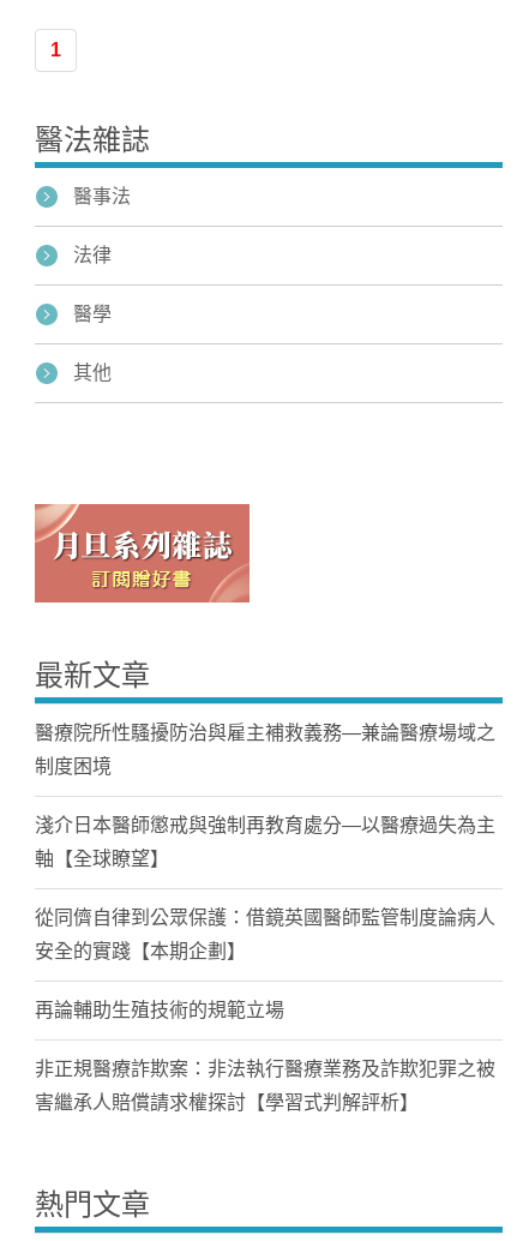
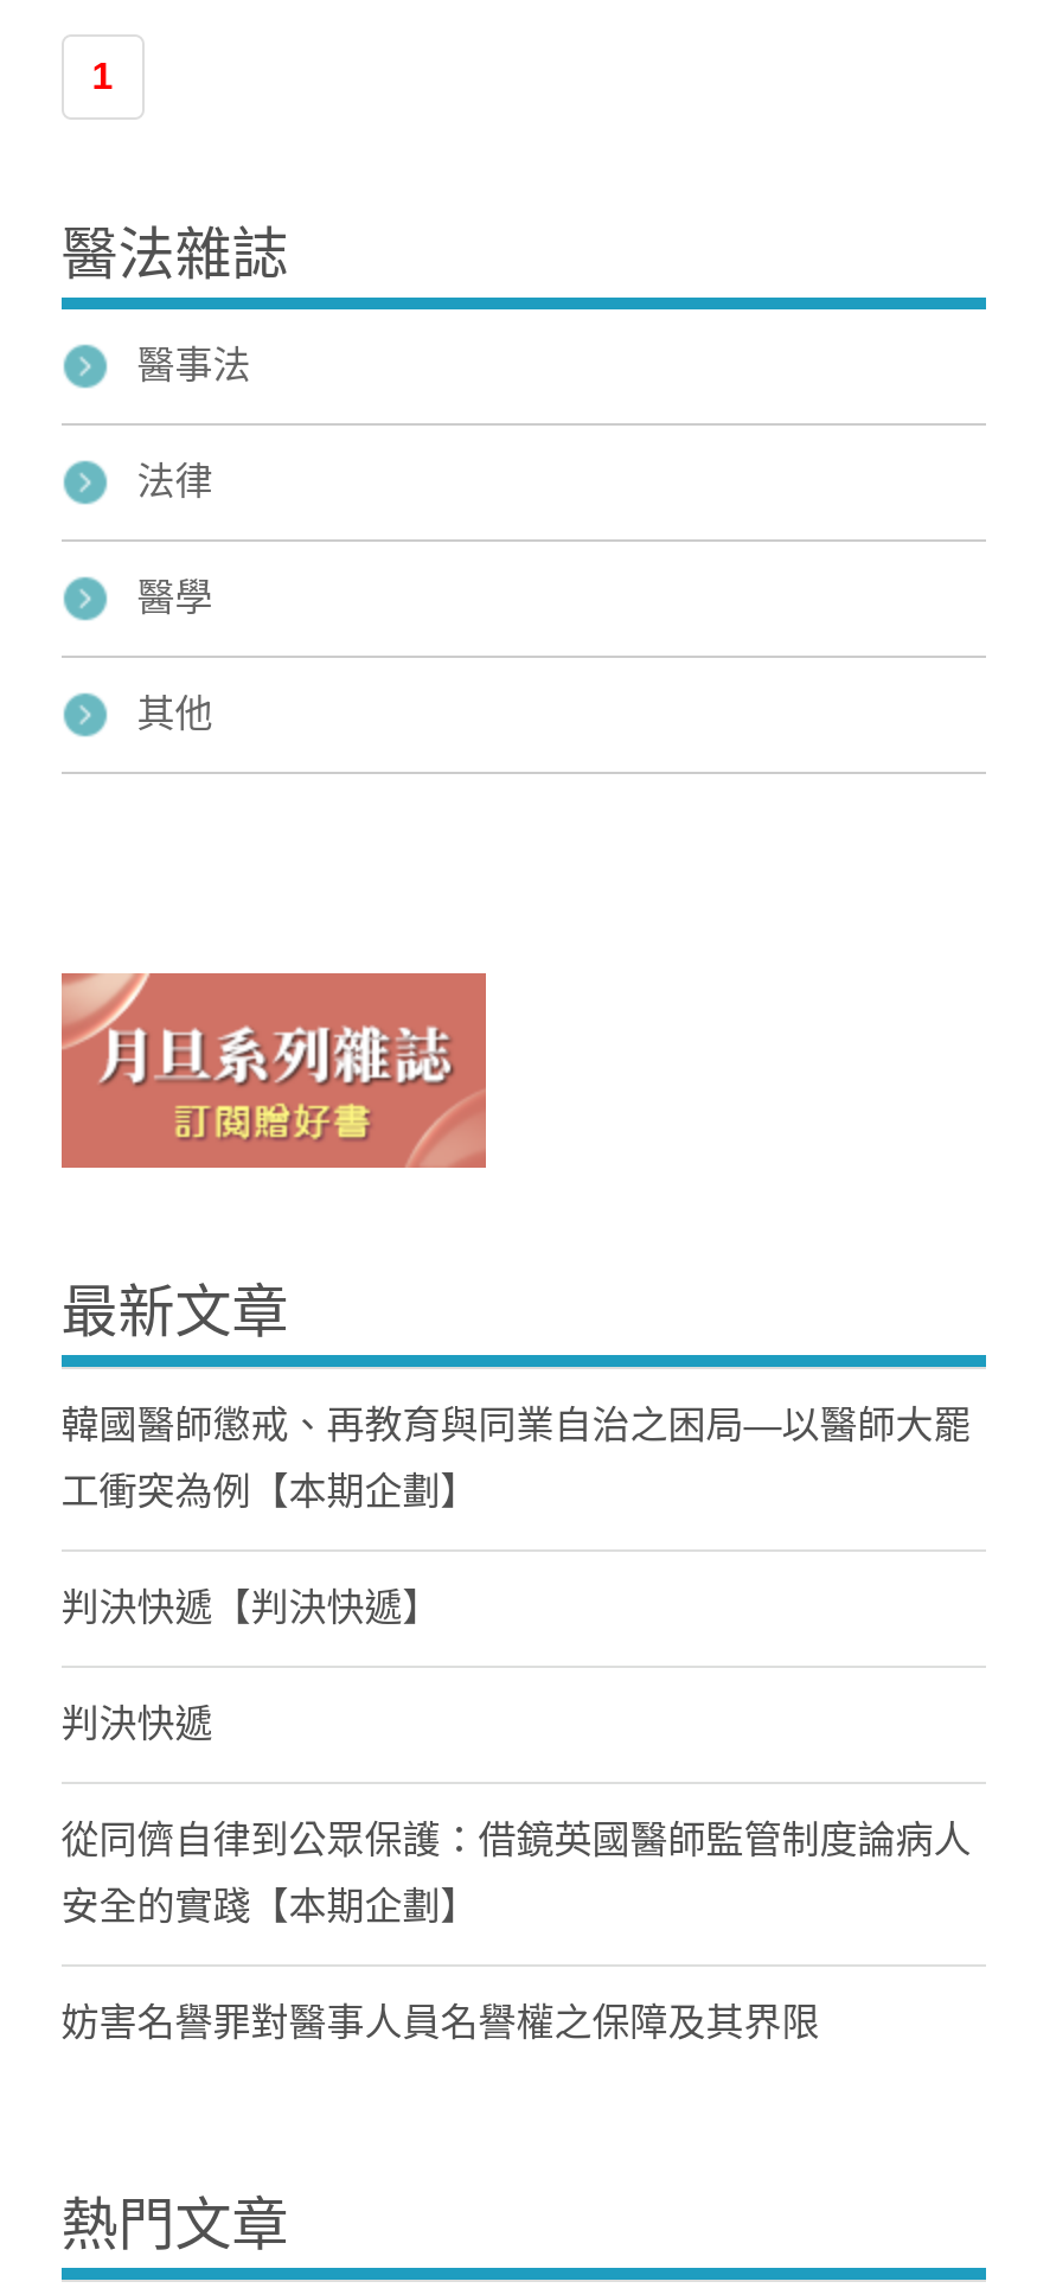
[35,723,495,743] 醫療院所性騷擾防治與雇主補救義務—兼論醫療場域之 -> [61,1405,971,1445] 韓國醫師懲戒、再教育與同業自治之困局—以醫師大罷
[35,756,111,777] 制度困境 -> [61,1471,478,1512] 工衝突為例【本期企劃】
[35,815,495,835] 淺介日本醫師懲戒與強制再教育處分—以醫療過失為主 -> [61,1587,440,1628] 判決快遞【判決快遞】
[35,849,169,869] 軸【全球瞭望】 -> [61,1704,213,1744] 判決快遞
moved [35,907,495,961] -> [61,1820,971,1926]: 從同儕自律到公眾保護：借鏡英國醫師監管制度論病人 | 安全的實踐【本期企劃】
[35,1000,495,1113] 再論輔助生殖技術的規範立場 | 非正規醫療詐欺案：非法執行醫療業務及詐欺犯罪之被 | 害繼承人賠償請求權探討【學習式判解評析】 -> [61,2002,820,2043] 妨害名譽罪對醫事人員名譽權之保障及其界限

